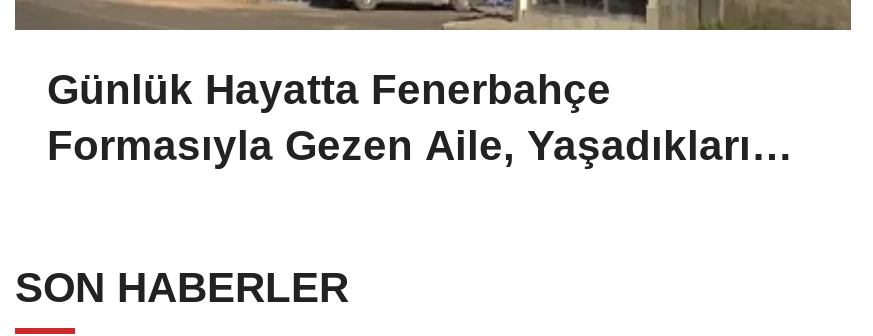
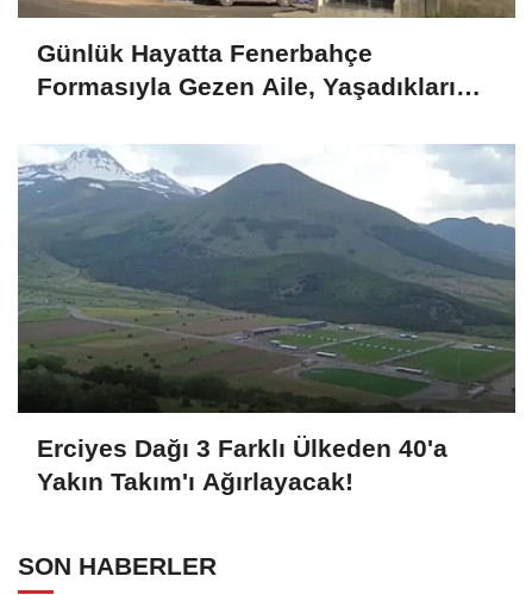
none -> [17,144,515,495] [image] | Erciyes Dağı 3 Farklı Ülkeden 40'a | Yakın Takım'ı Ağırlayacak!

